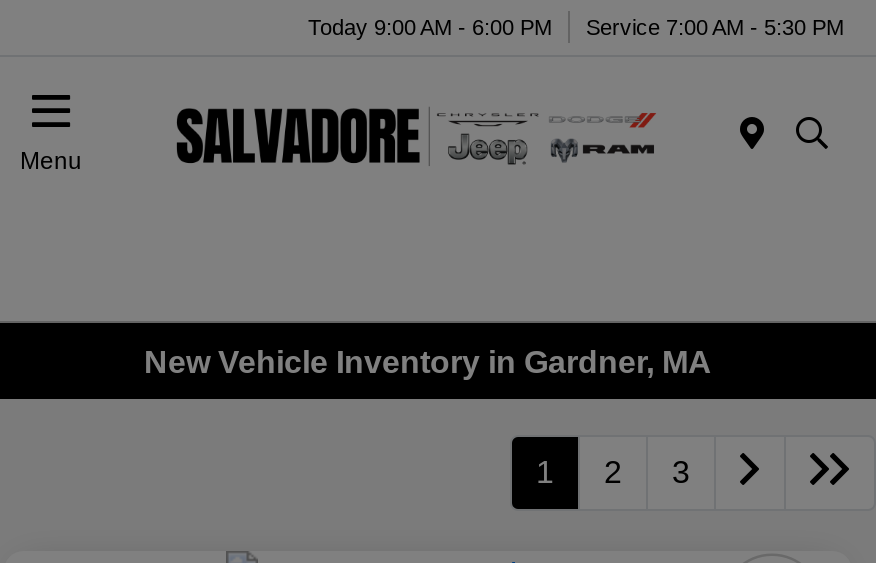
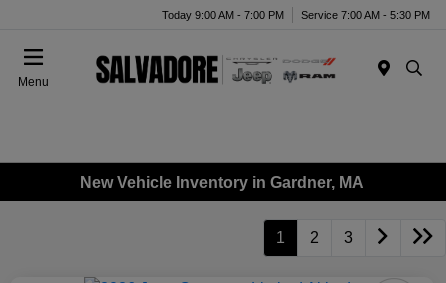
[308,14,844,38] Today 9:00 AM - 6:00 PM Service 7:00 AM - 5:30 PM -> [162,8,430,20] Today 9:00 AM - 7:00 PM Service 7:00 AM - 5:30 PM

